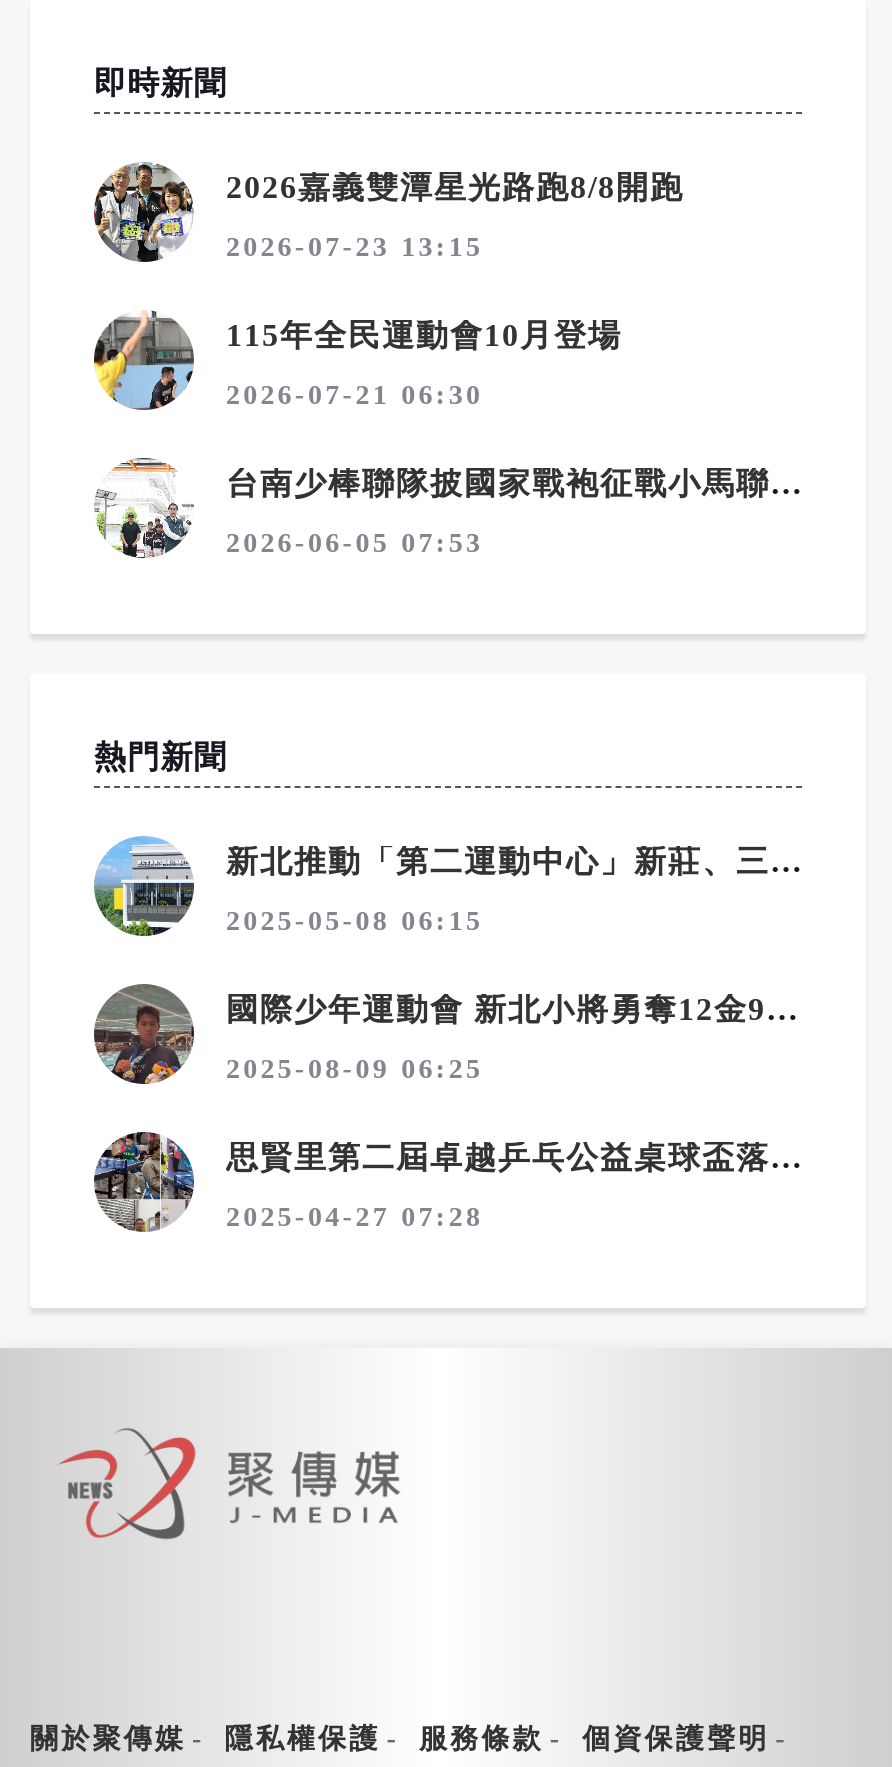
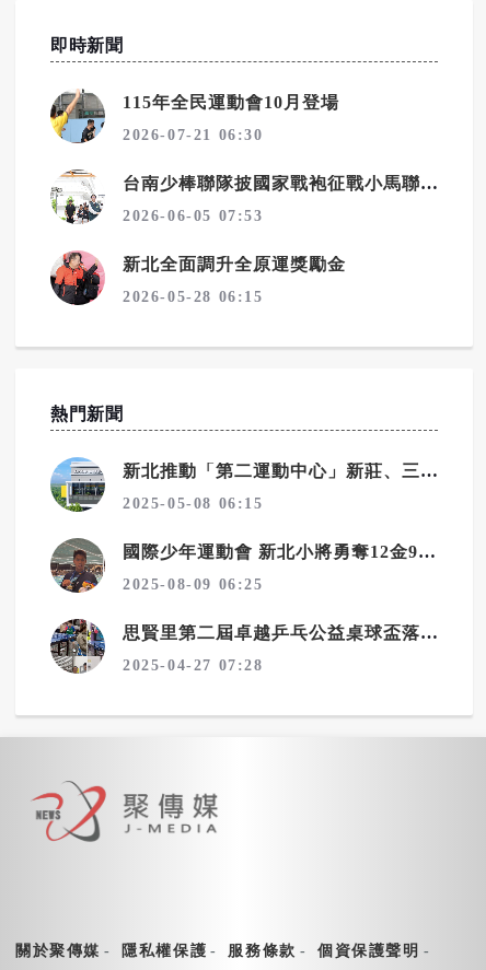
[92,160,684,262] [image] | 2026嘉義雙潭星光路跑8/8開跑 | 2026-07-23 13:15 -> none
moved [92,310,622,558] -> [49,89,339,224]: [image] | 115年全民運動會10月登場 | 2026-07-21 06:30 | 2026-06-05 07:53
none -> [49,250,346,305] [image] | 新北全面調升全原運獎勵金 | 2026-05-28 06:15

